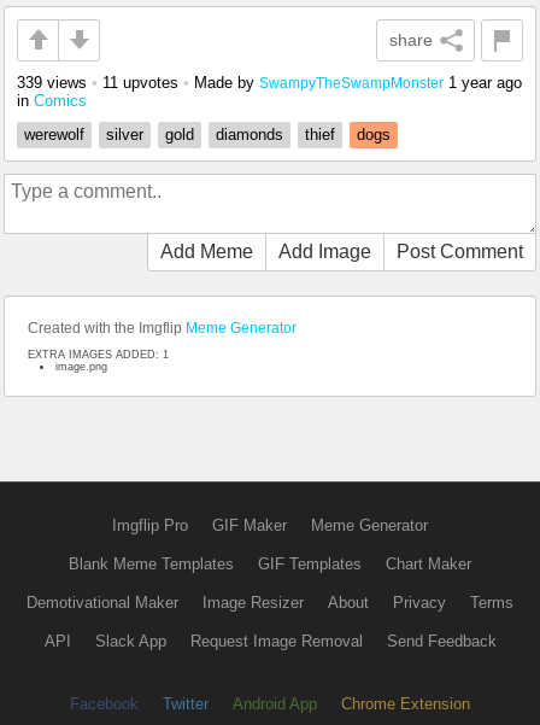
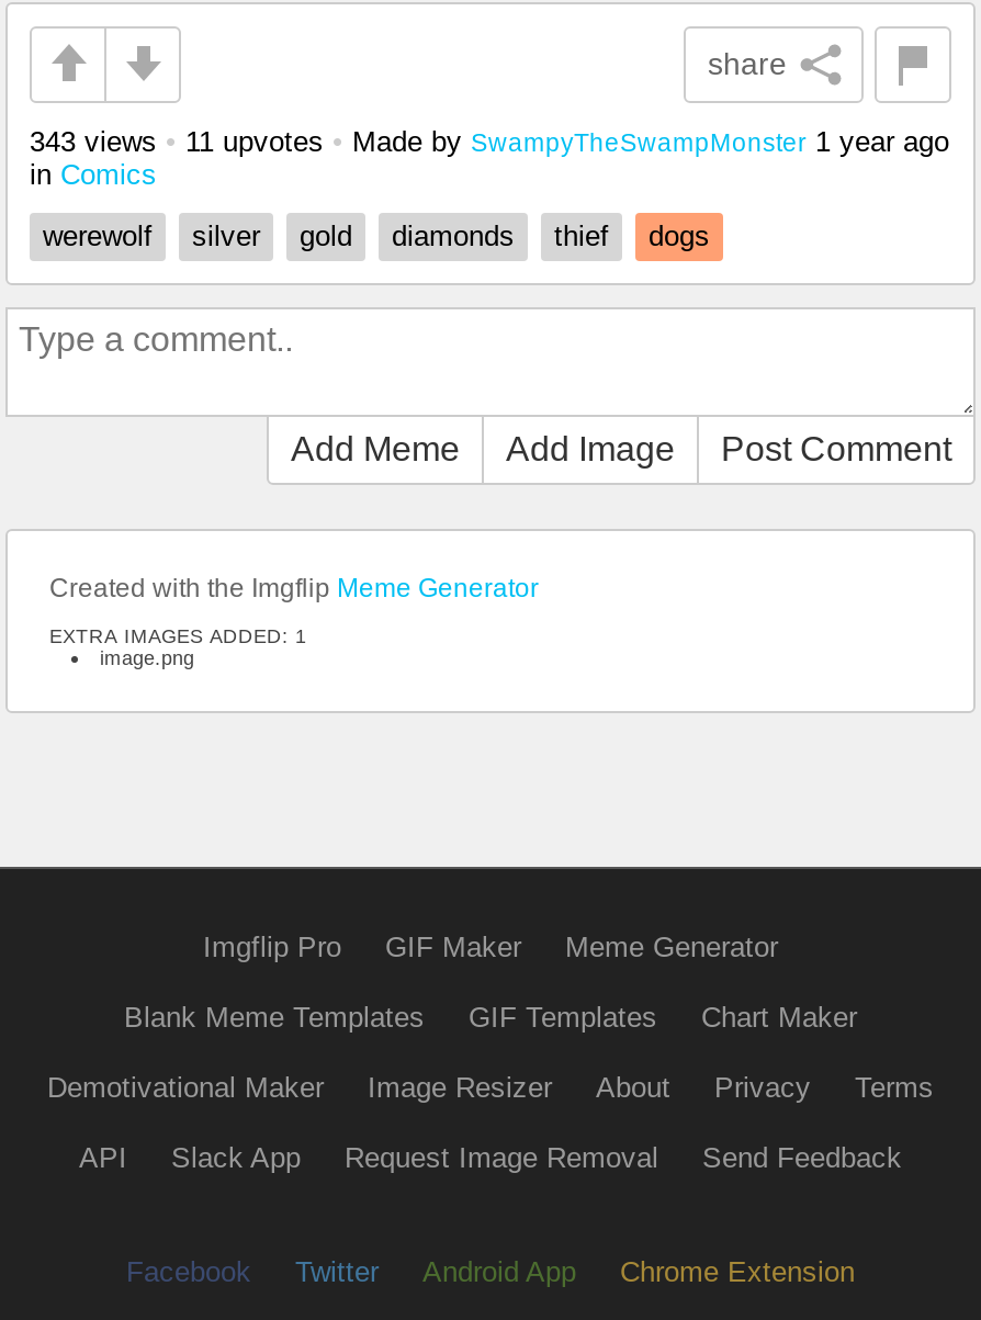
[17,73,522,91] 339 views • 11 upvotes • Made by SwampyTheSwampMonster 1 year ago -> [30,124,949,157] 343 views • 11 upvotes • Made by SwampyTheSwampMonster 1 year ago

